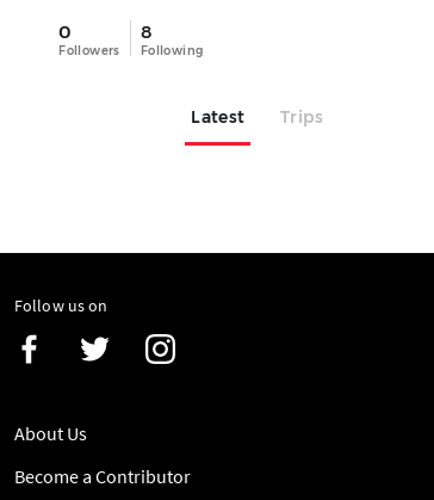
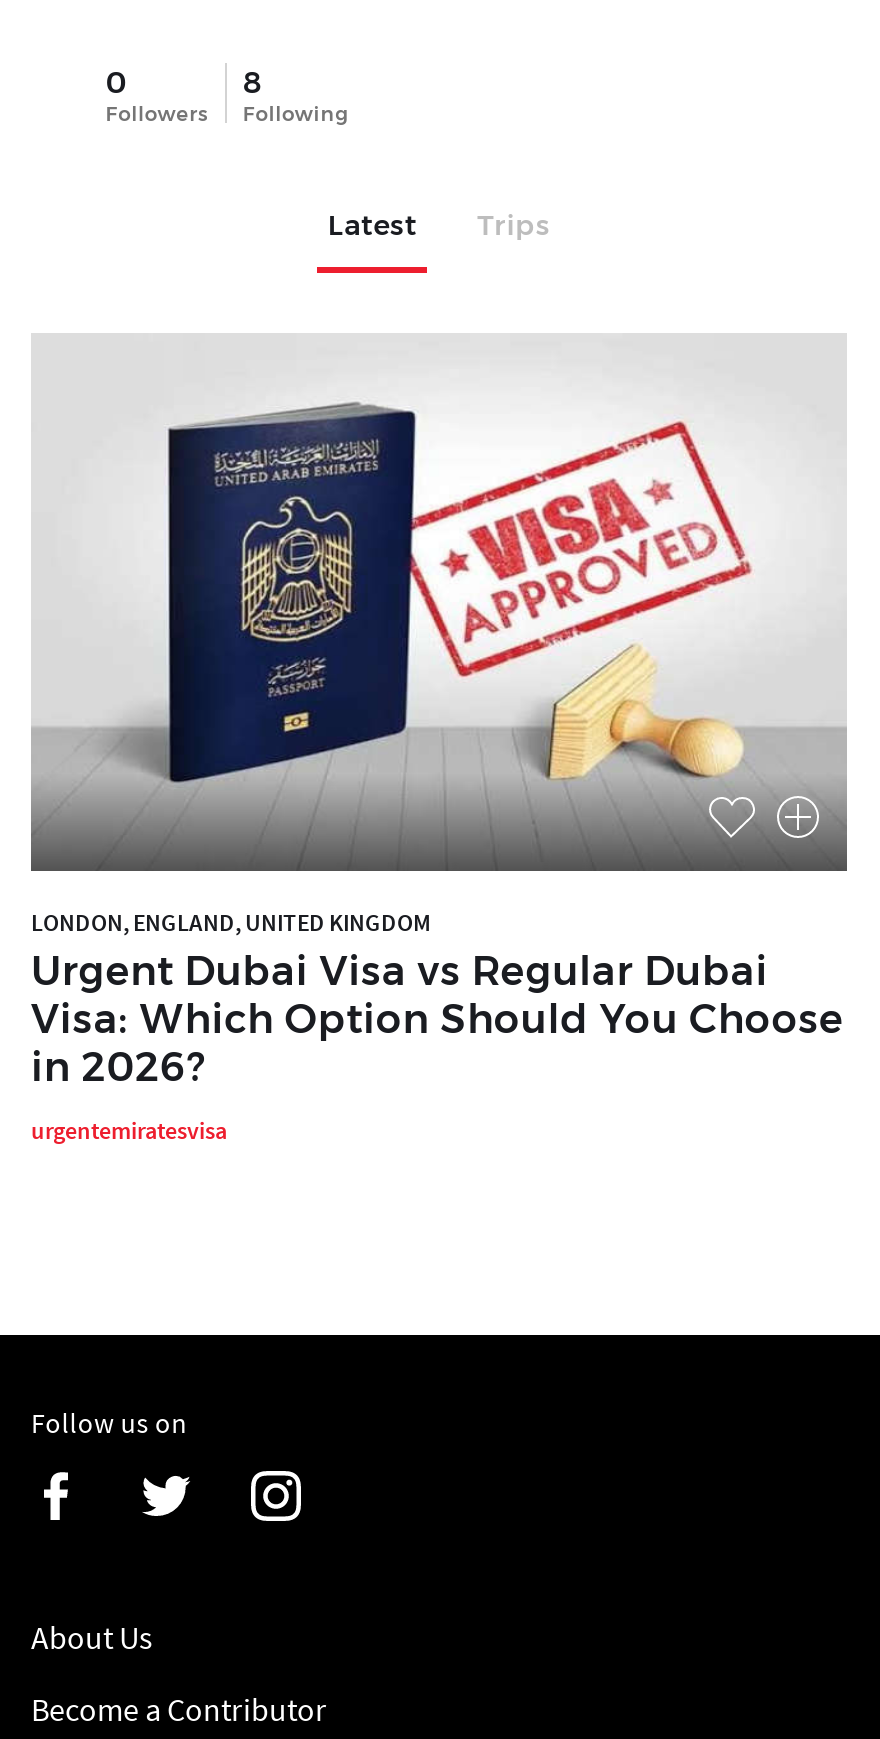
none -> [29,335,849,1146] [image] | LONDON, ENGLAND, UNITED KINGDOM | Urgent Dubai Visa vs Regular Dubai | Visa: Which Option Should You Choose | in 2026? | urgentemiratesvisa

